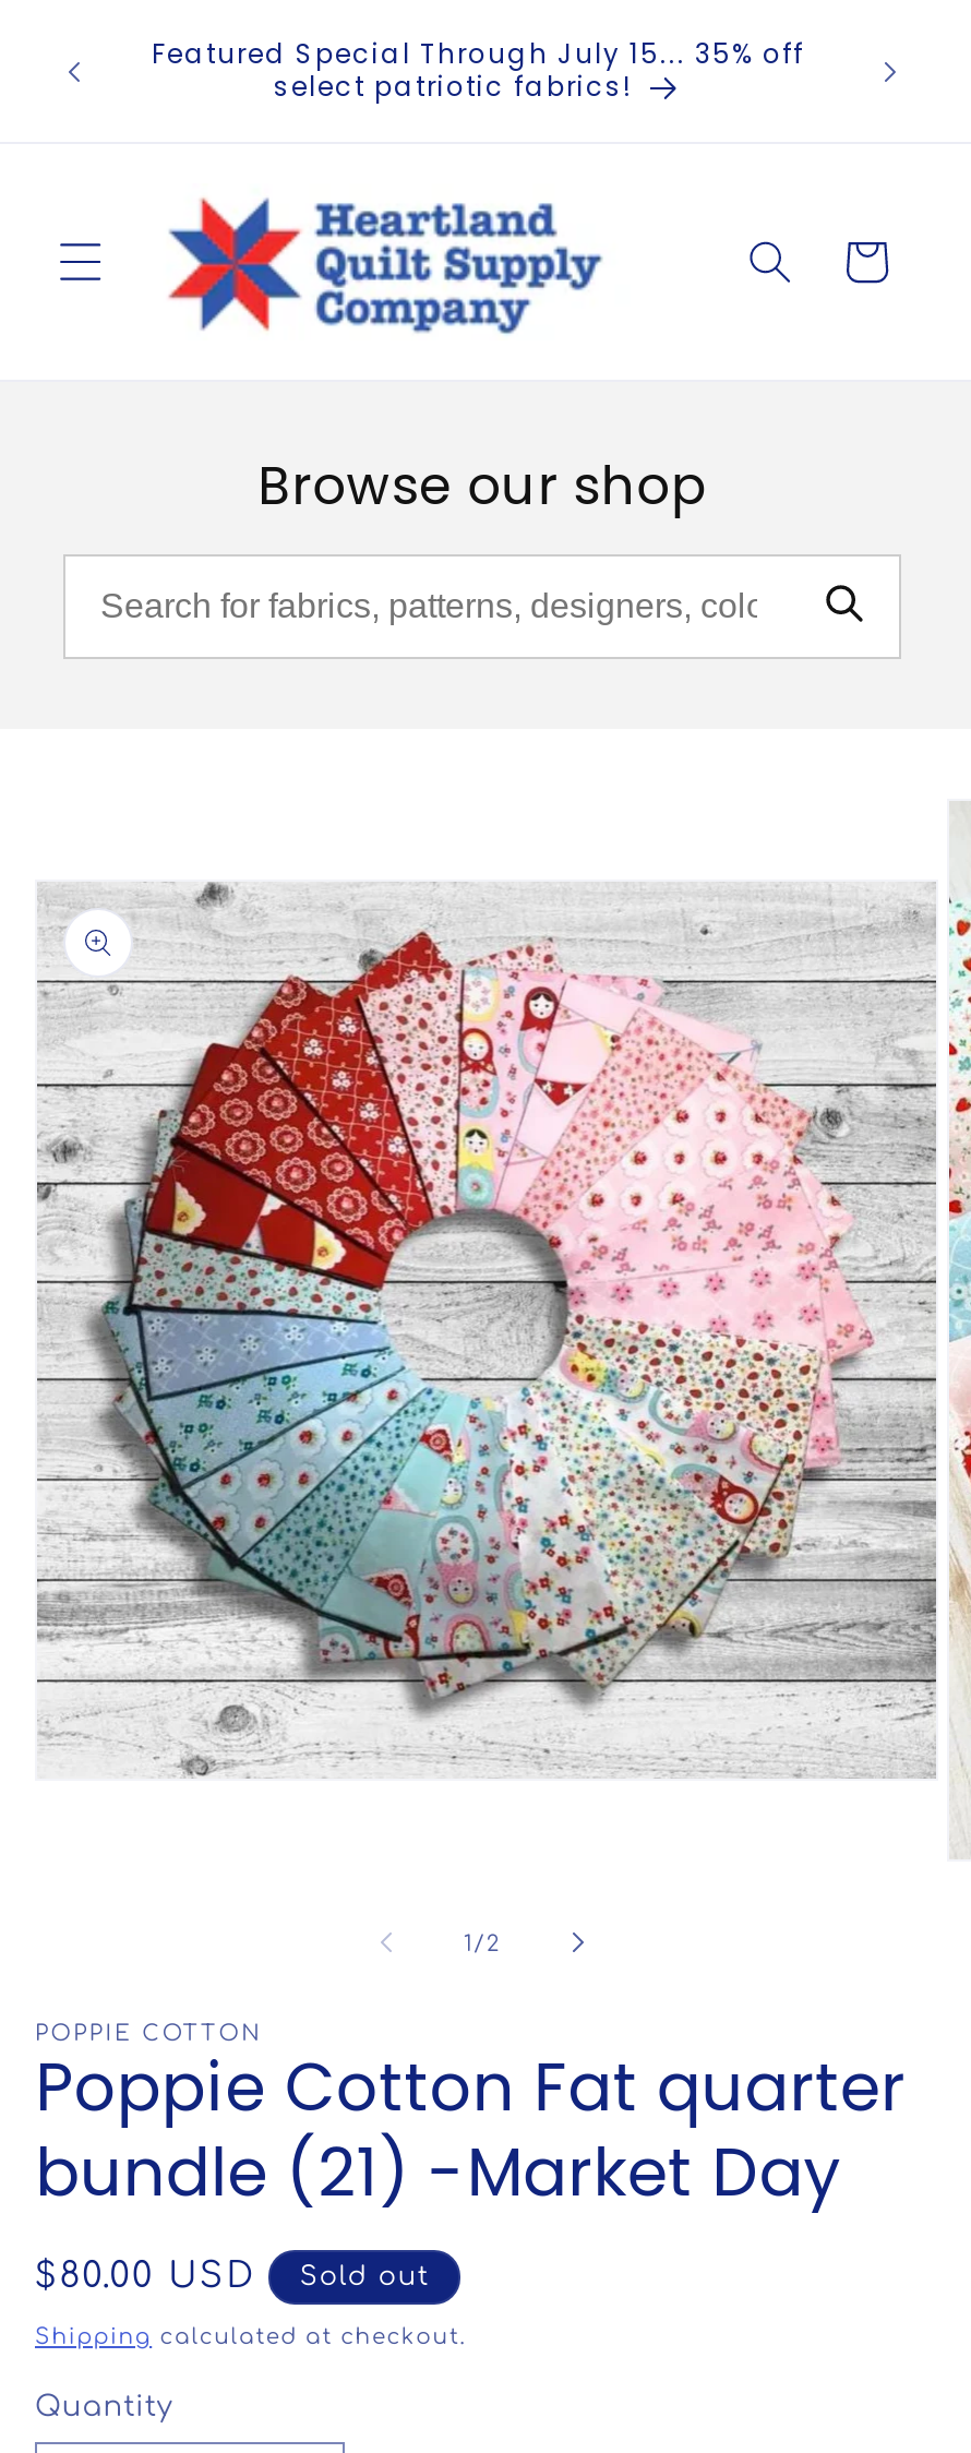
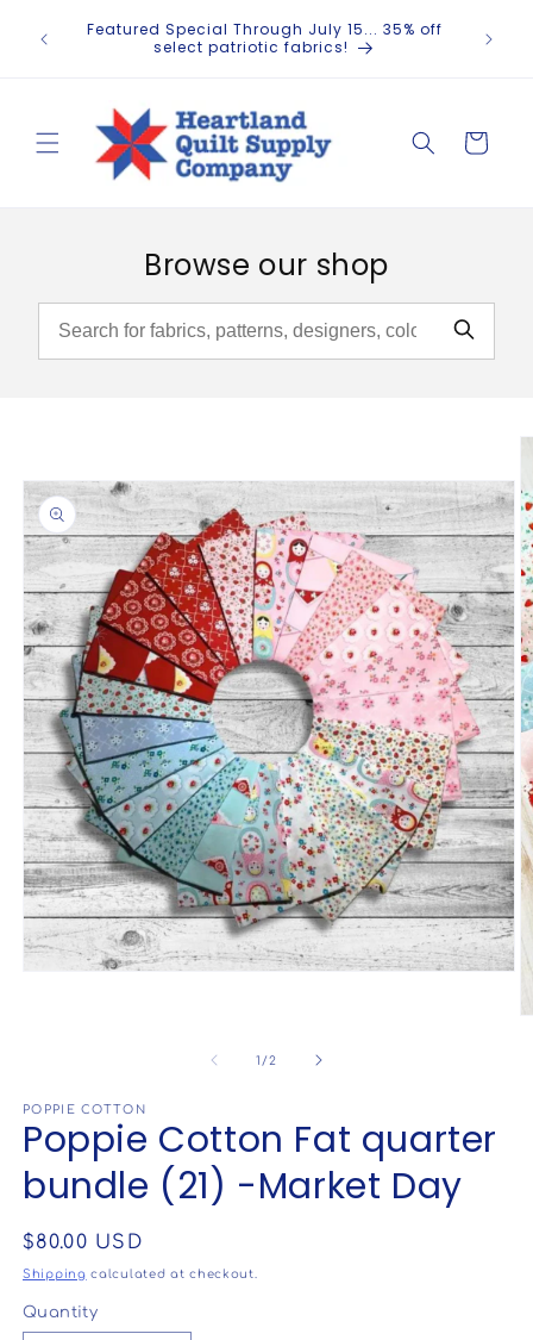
[300,2262,431,2292] Sold out -> none

